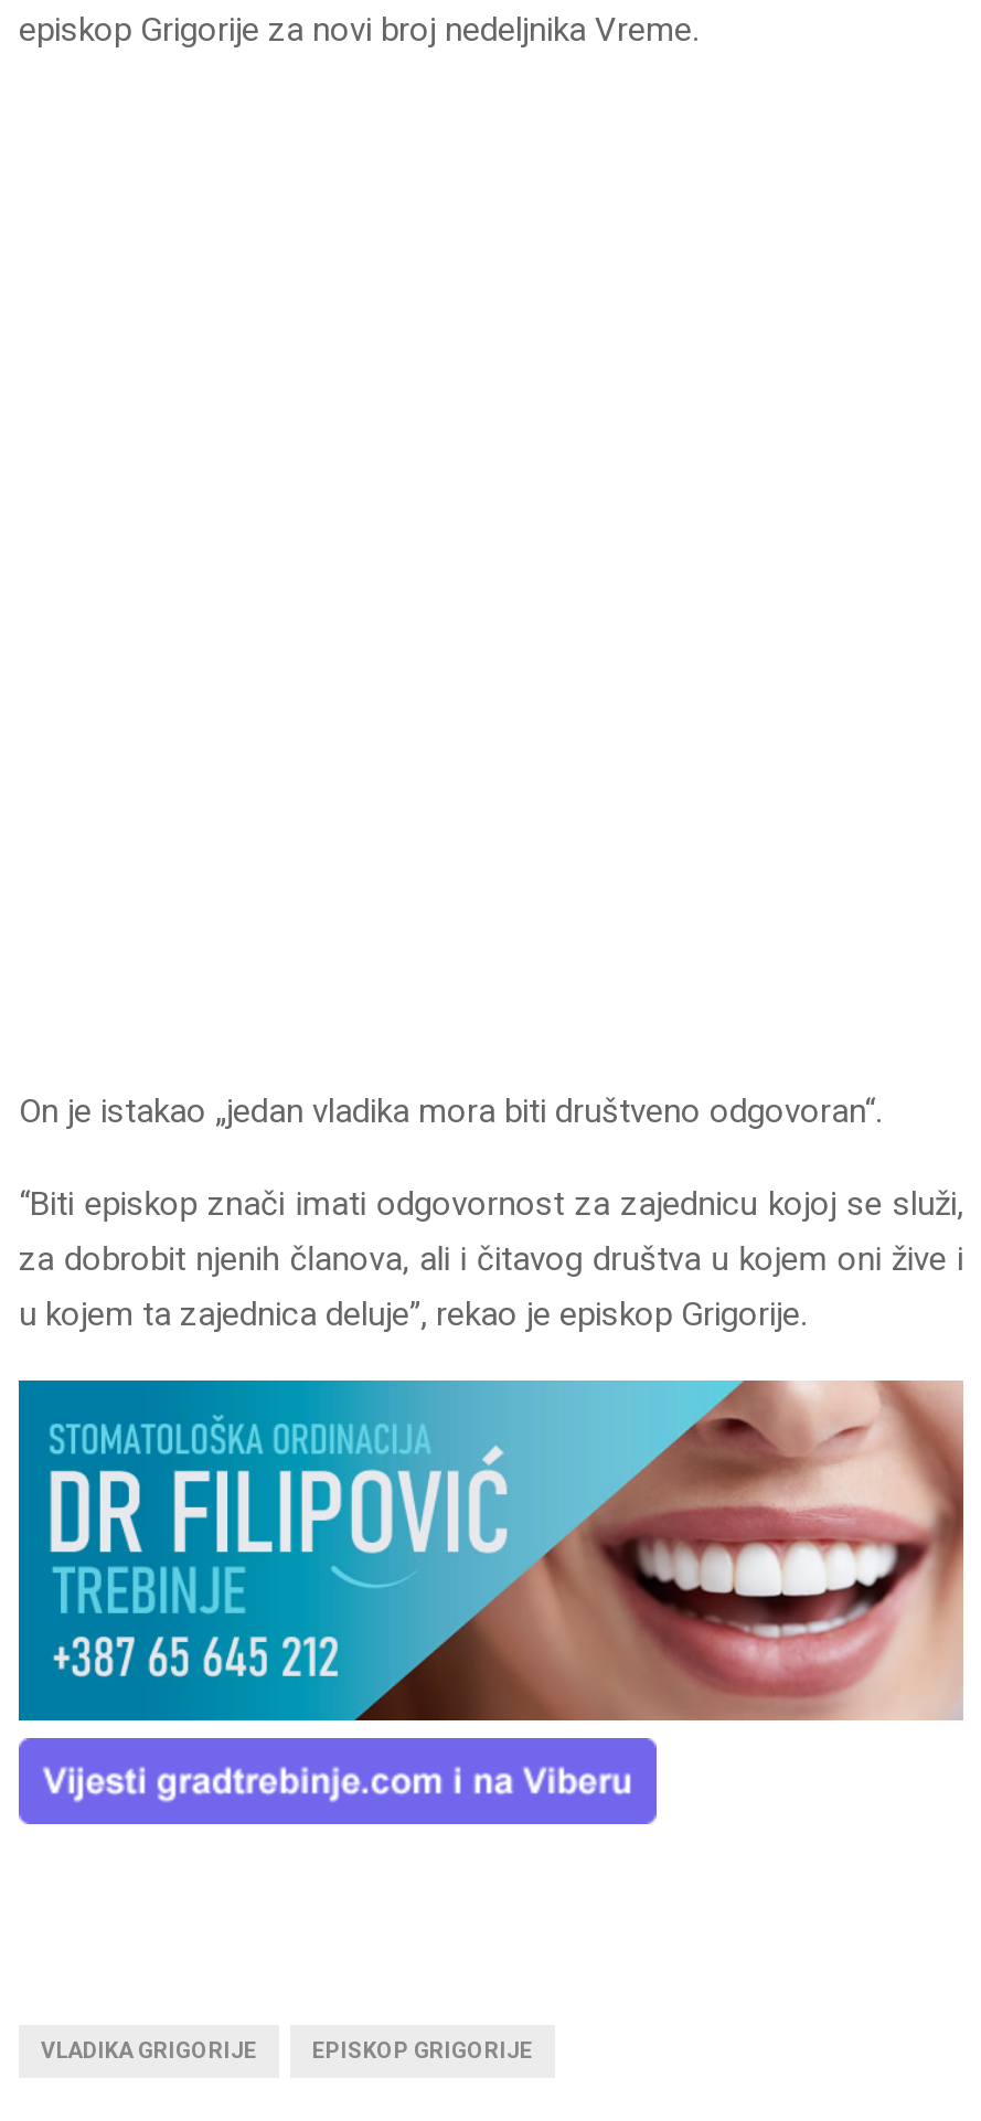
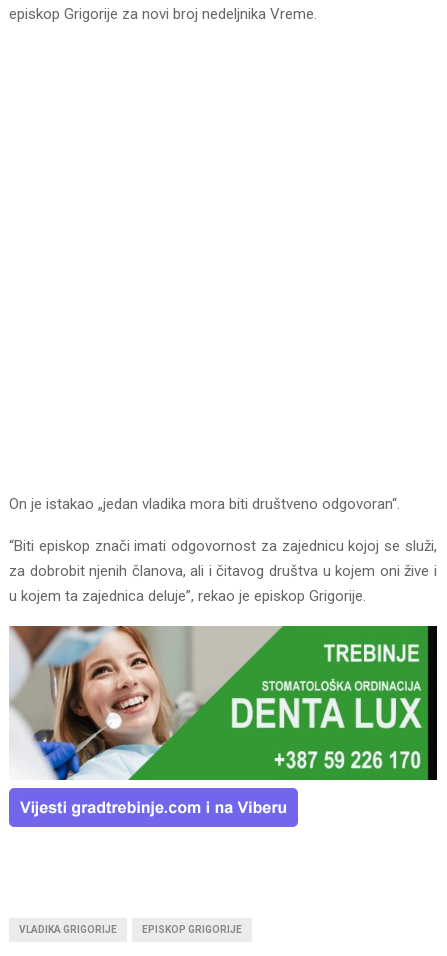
[17,1378,966,1723] [image] -> [9,625,438,781] [image]

